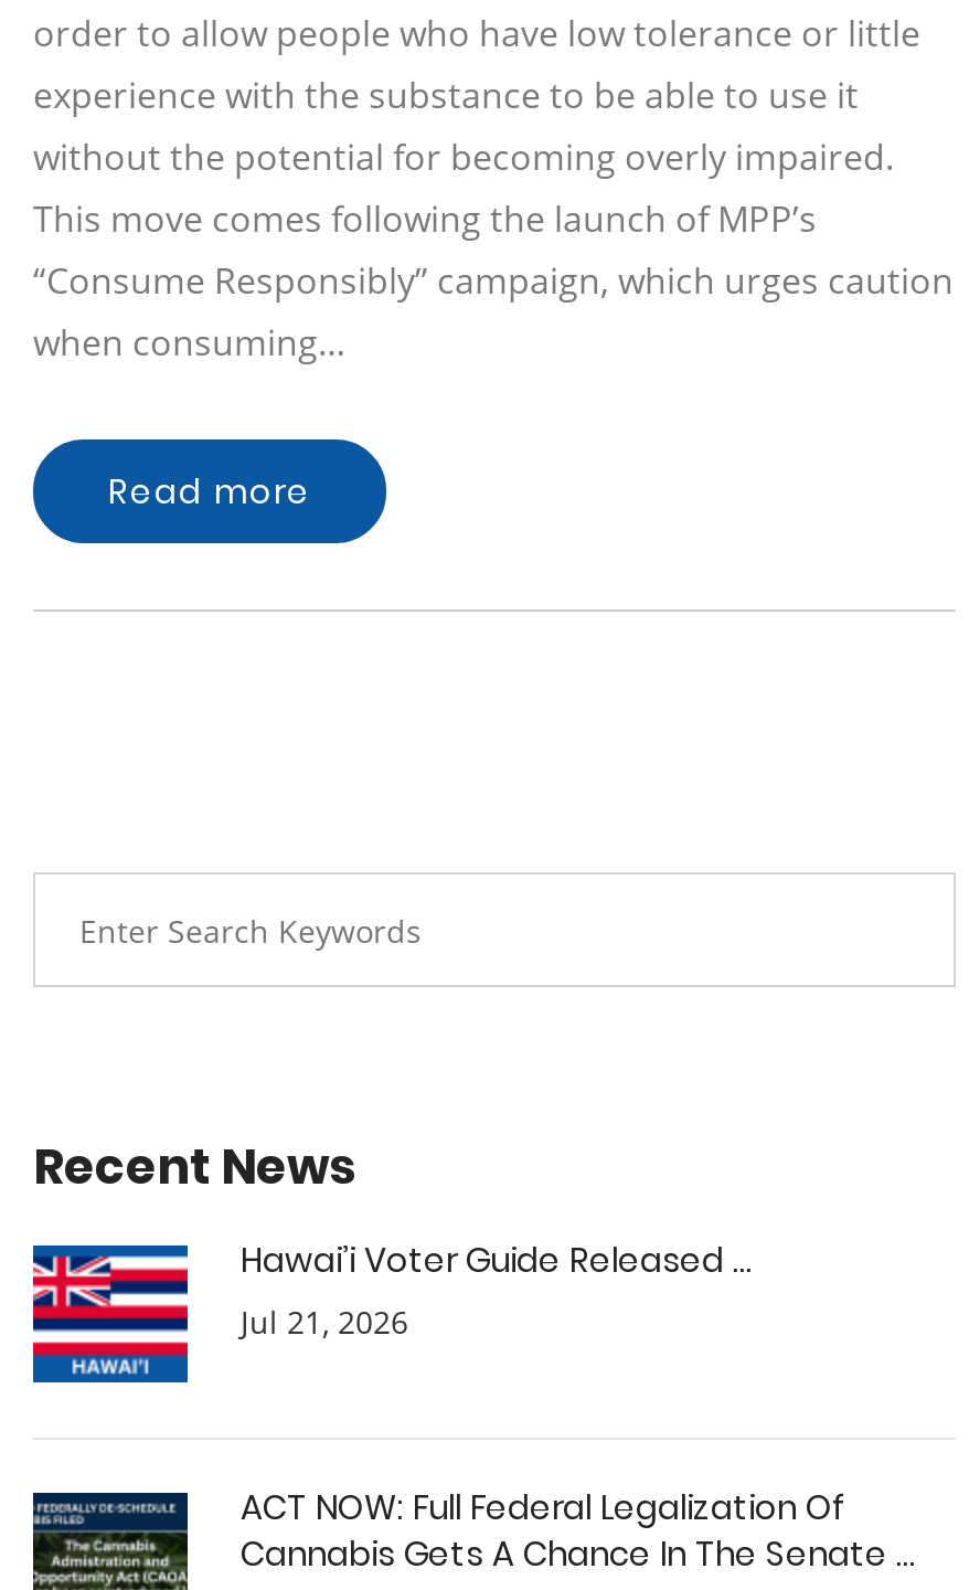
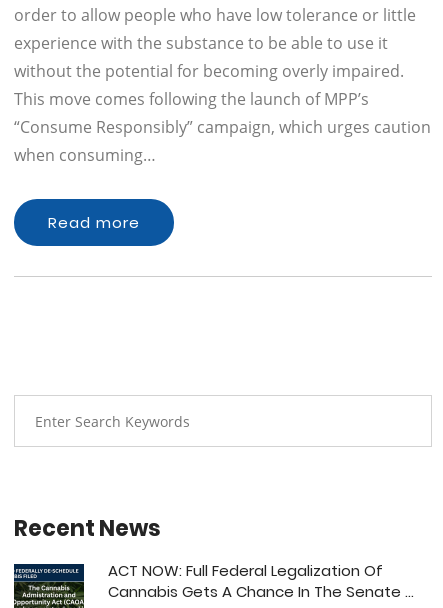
[31,1237,753,1385] [image] | Hawai’i Voter Guide Released ... | Jul 21, 2026 -> none

